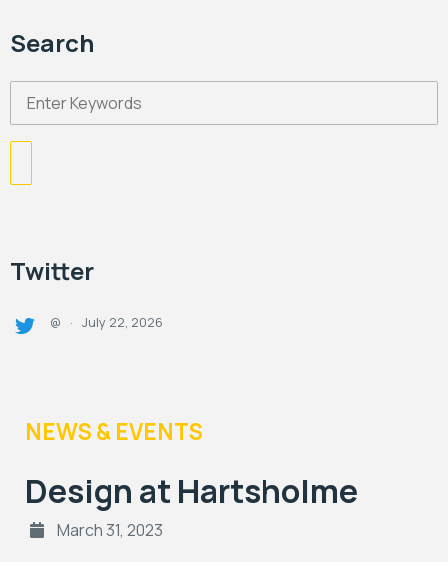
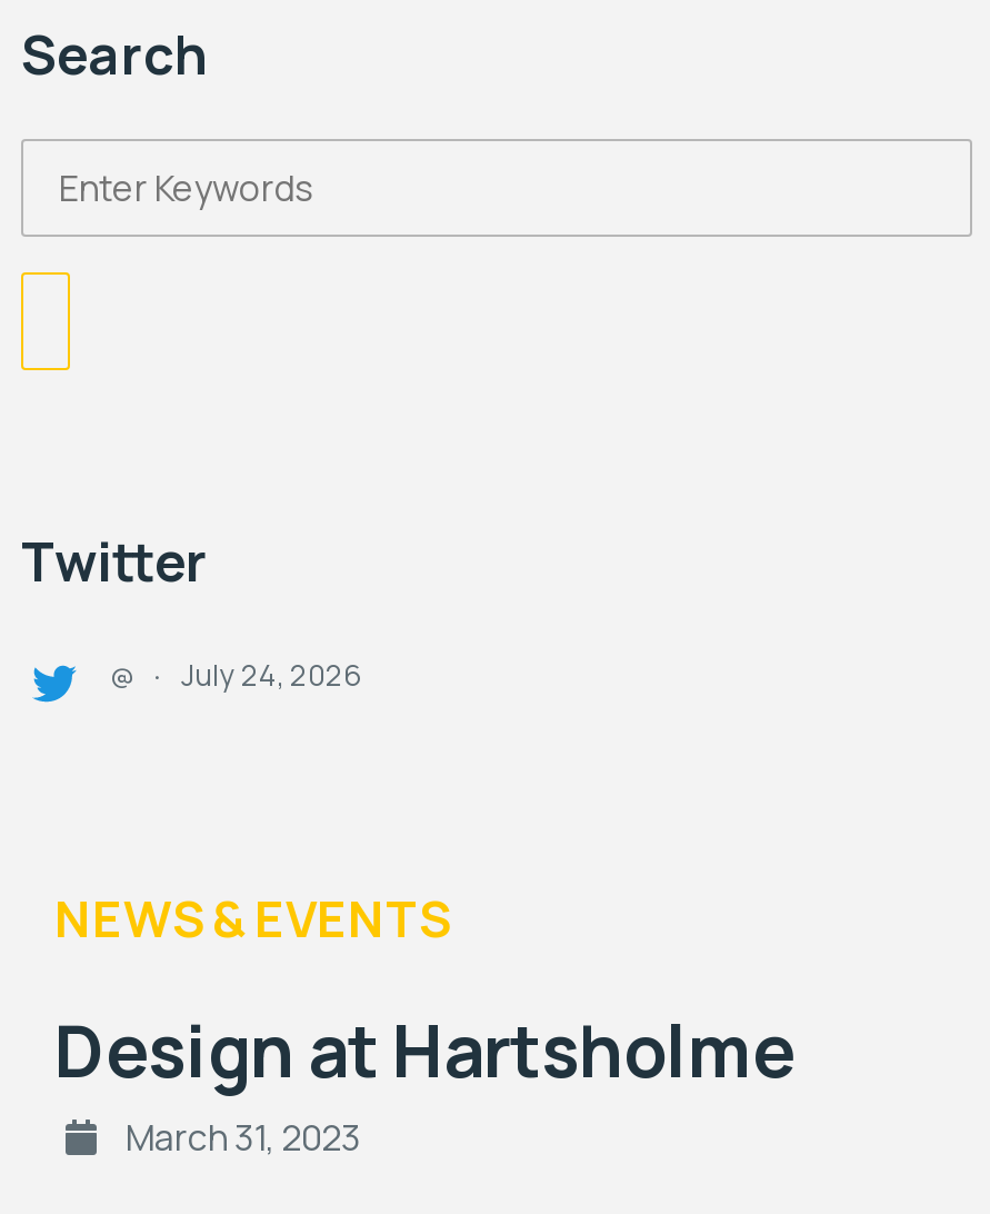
[50,312,163,330] @ · July 22, 2026 -> [110,654,361,694] @ · July 24, 2026

